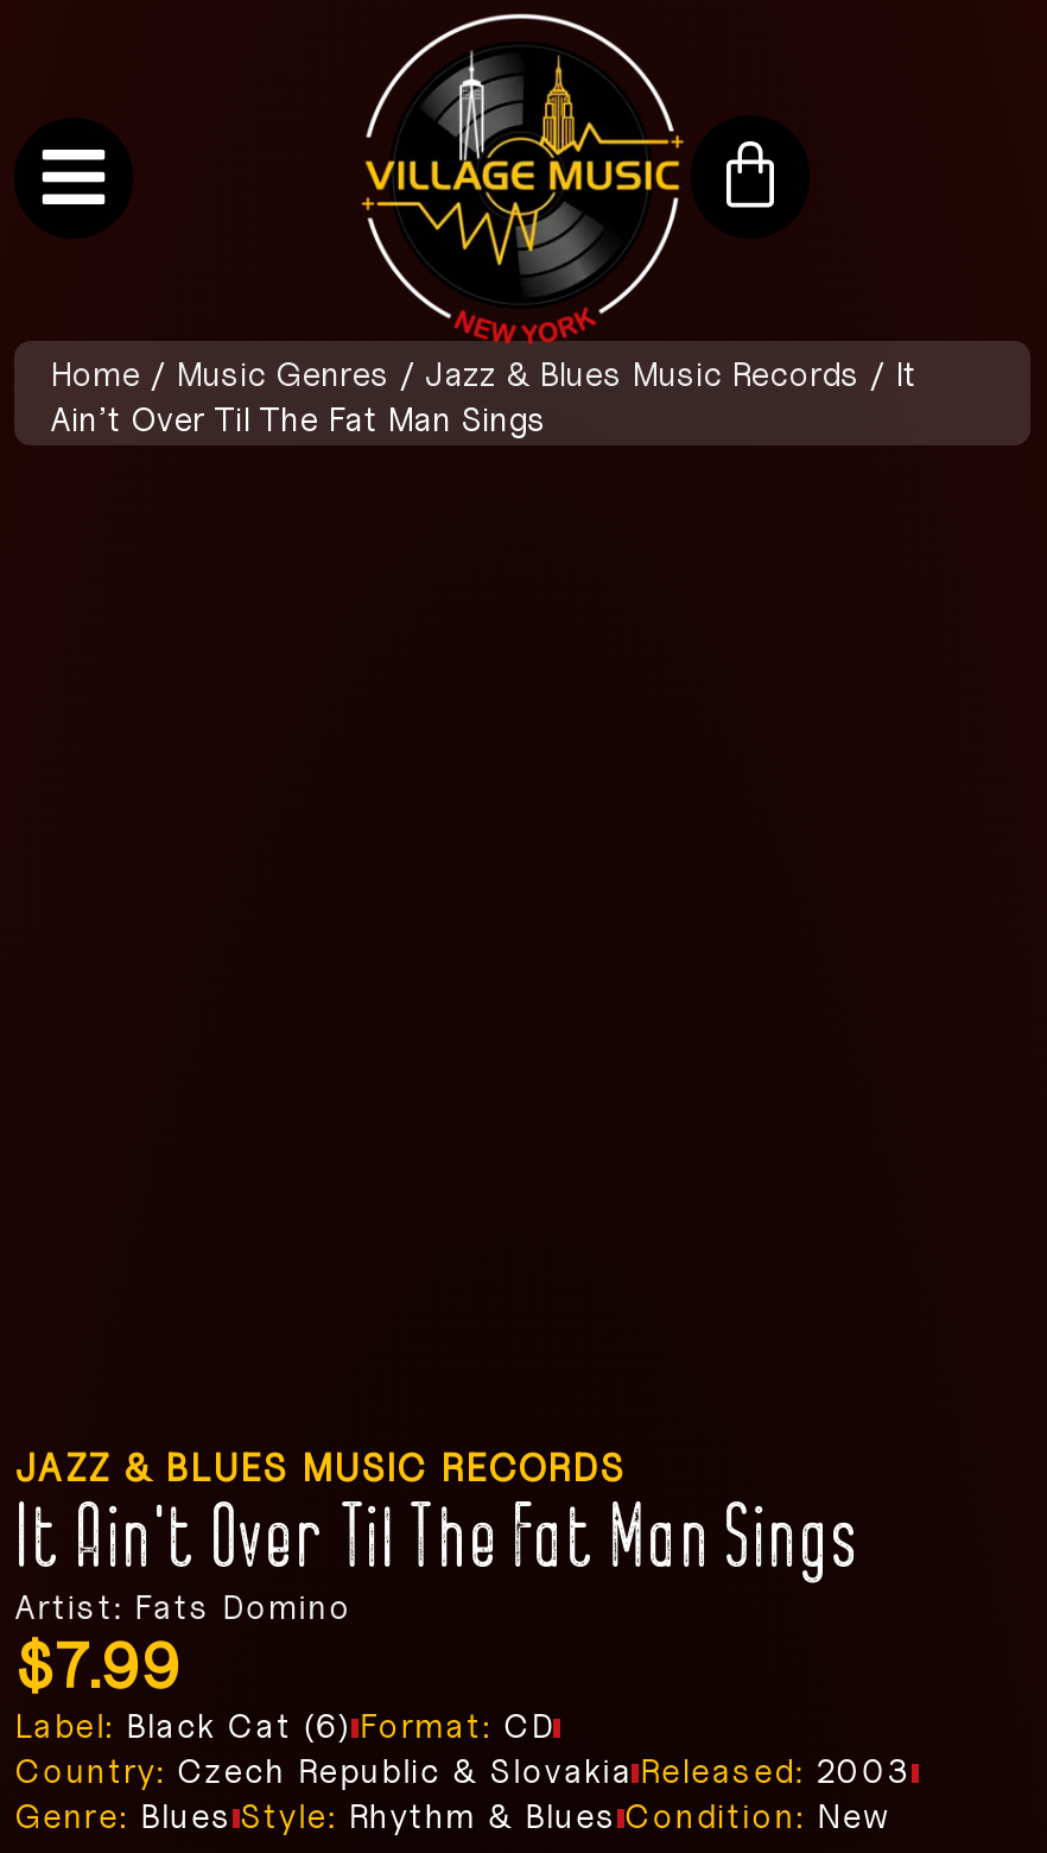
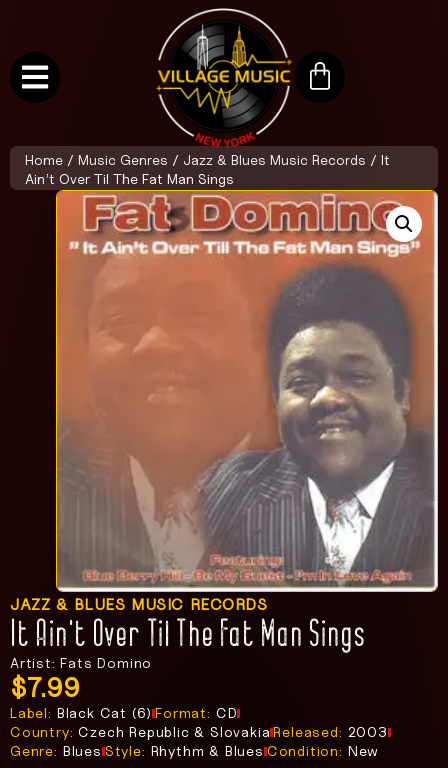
none -> [55,189,439,593] [image]

